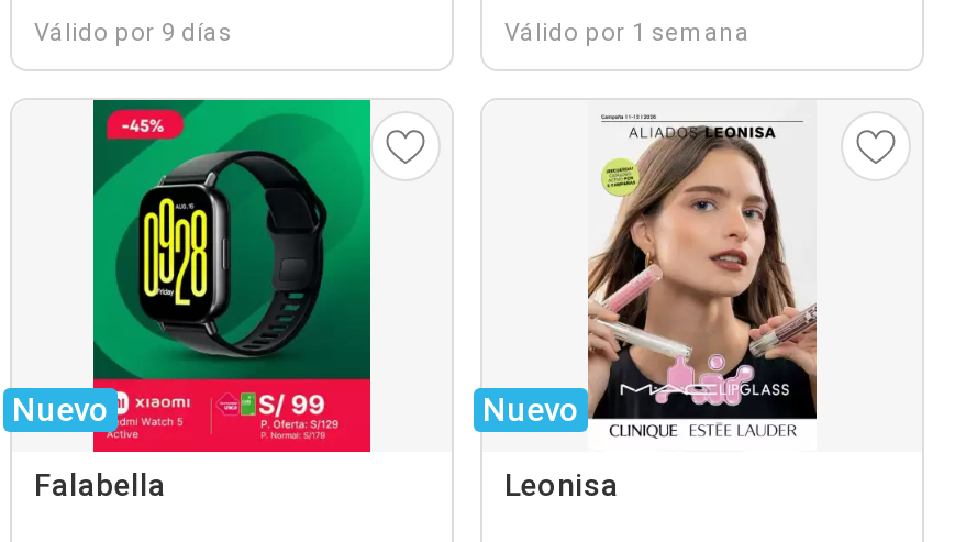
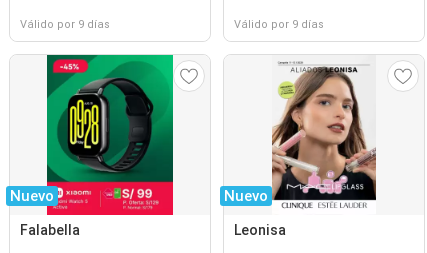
[504,19,751,47] Válido por 1 semana -> [234,18,324,31] Válido por 9 días

